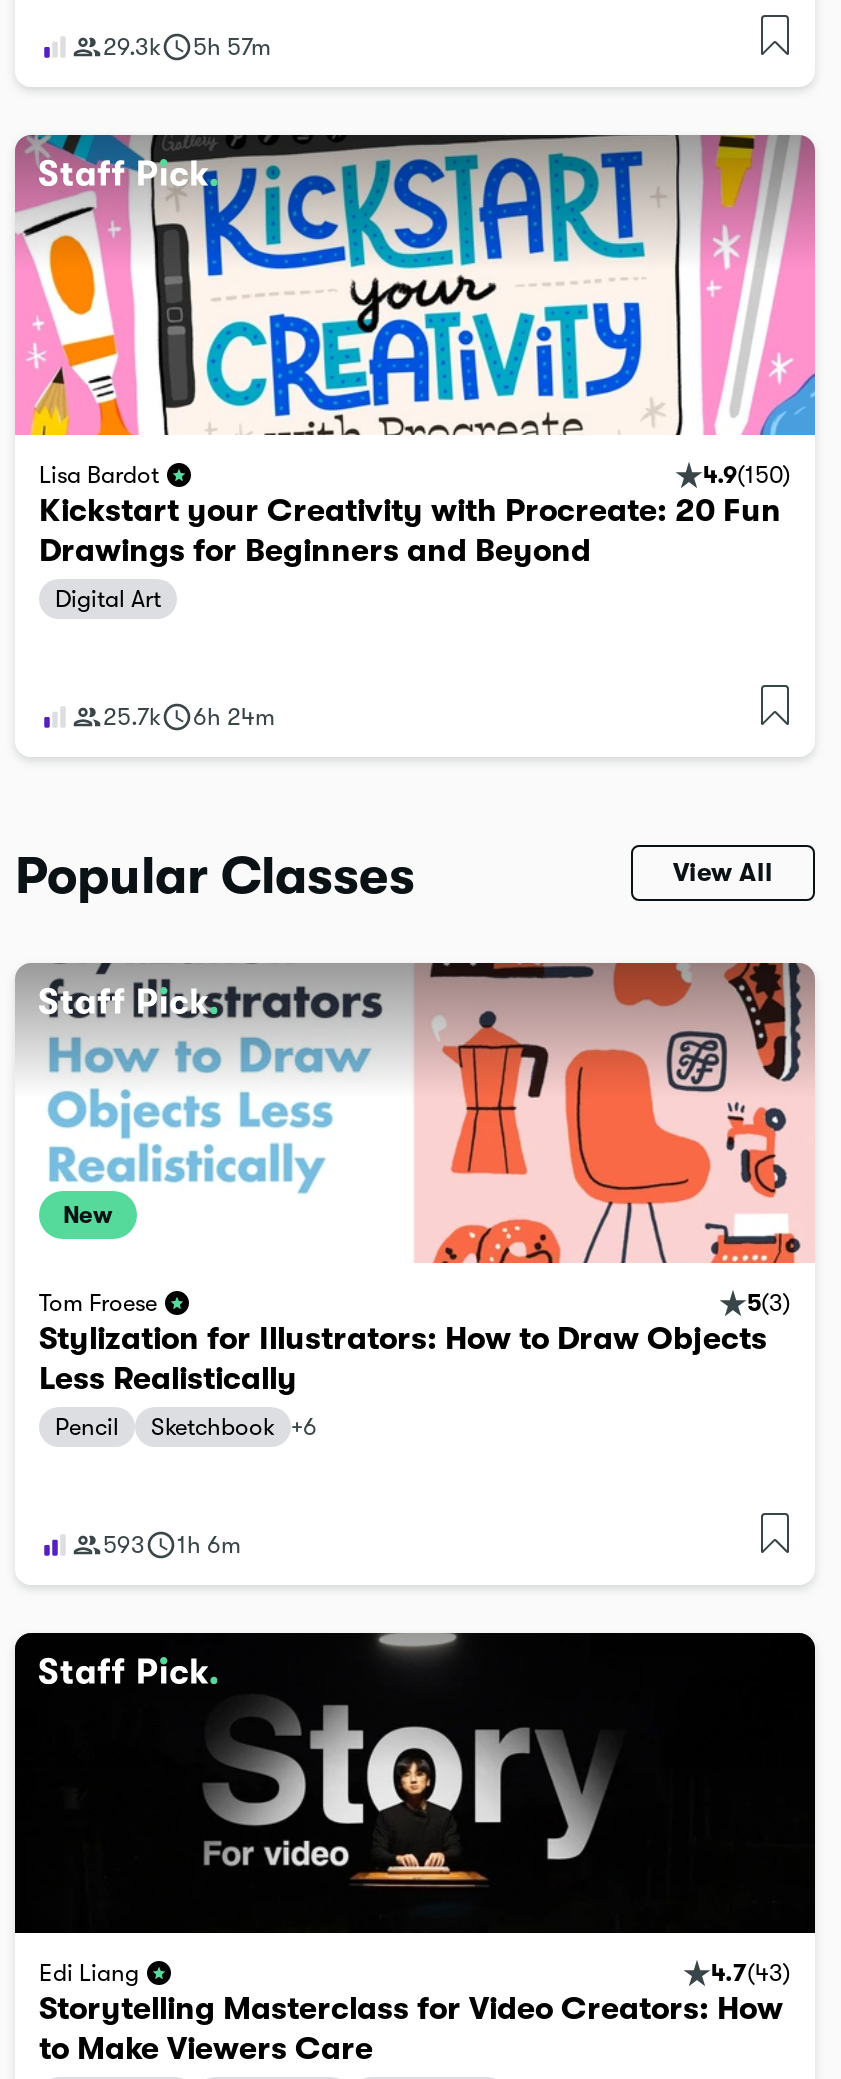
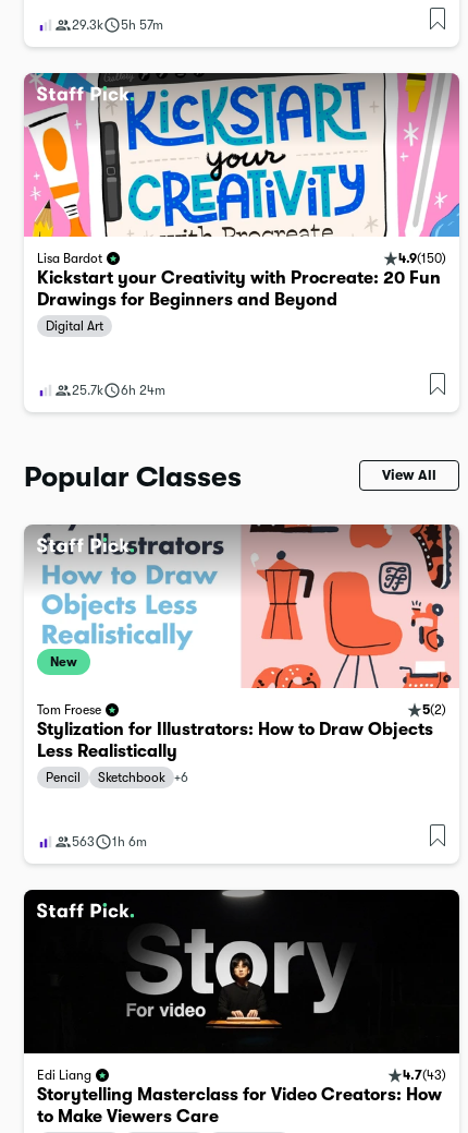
[747,1288,791,1316] 5(3) -> [422,702,446,717] 5(2)
[103,1530,145,1558] 593 -> [72,834,95,849] 563

